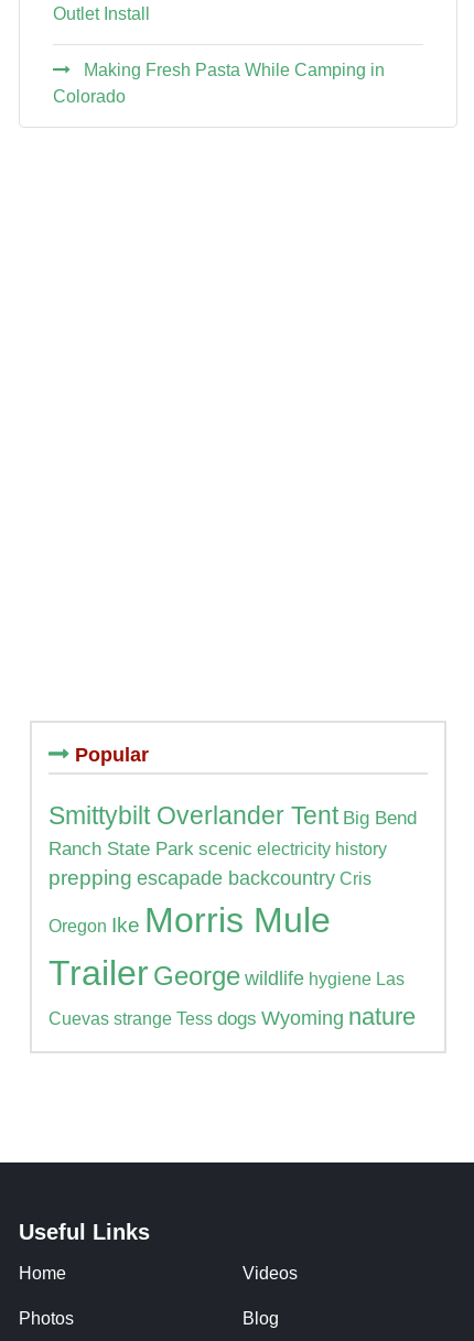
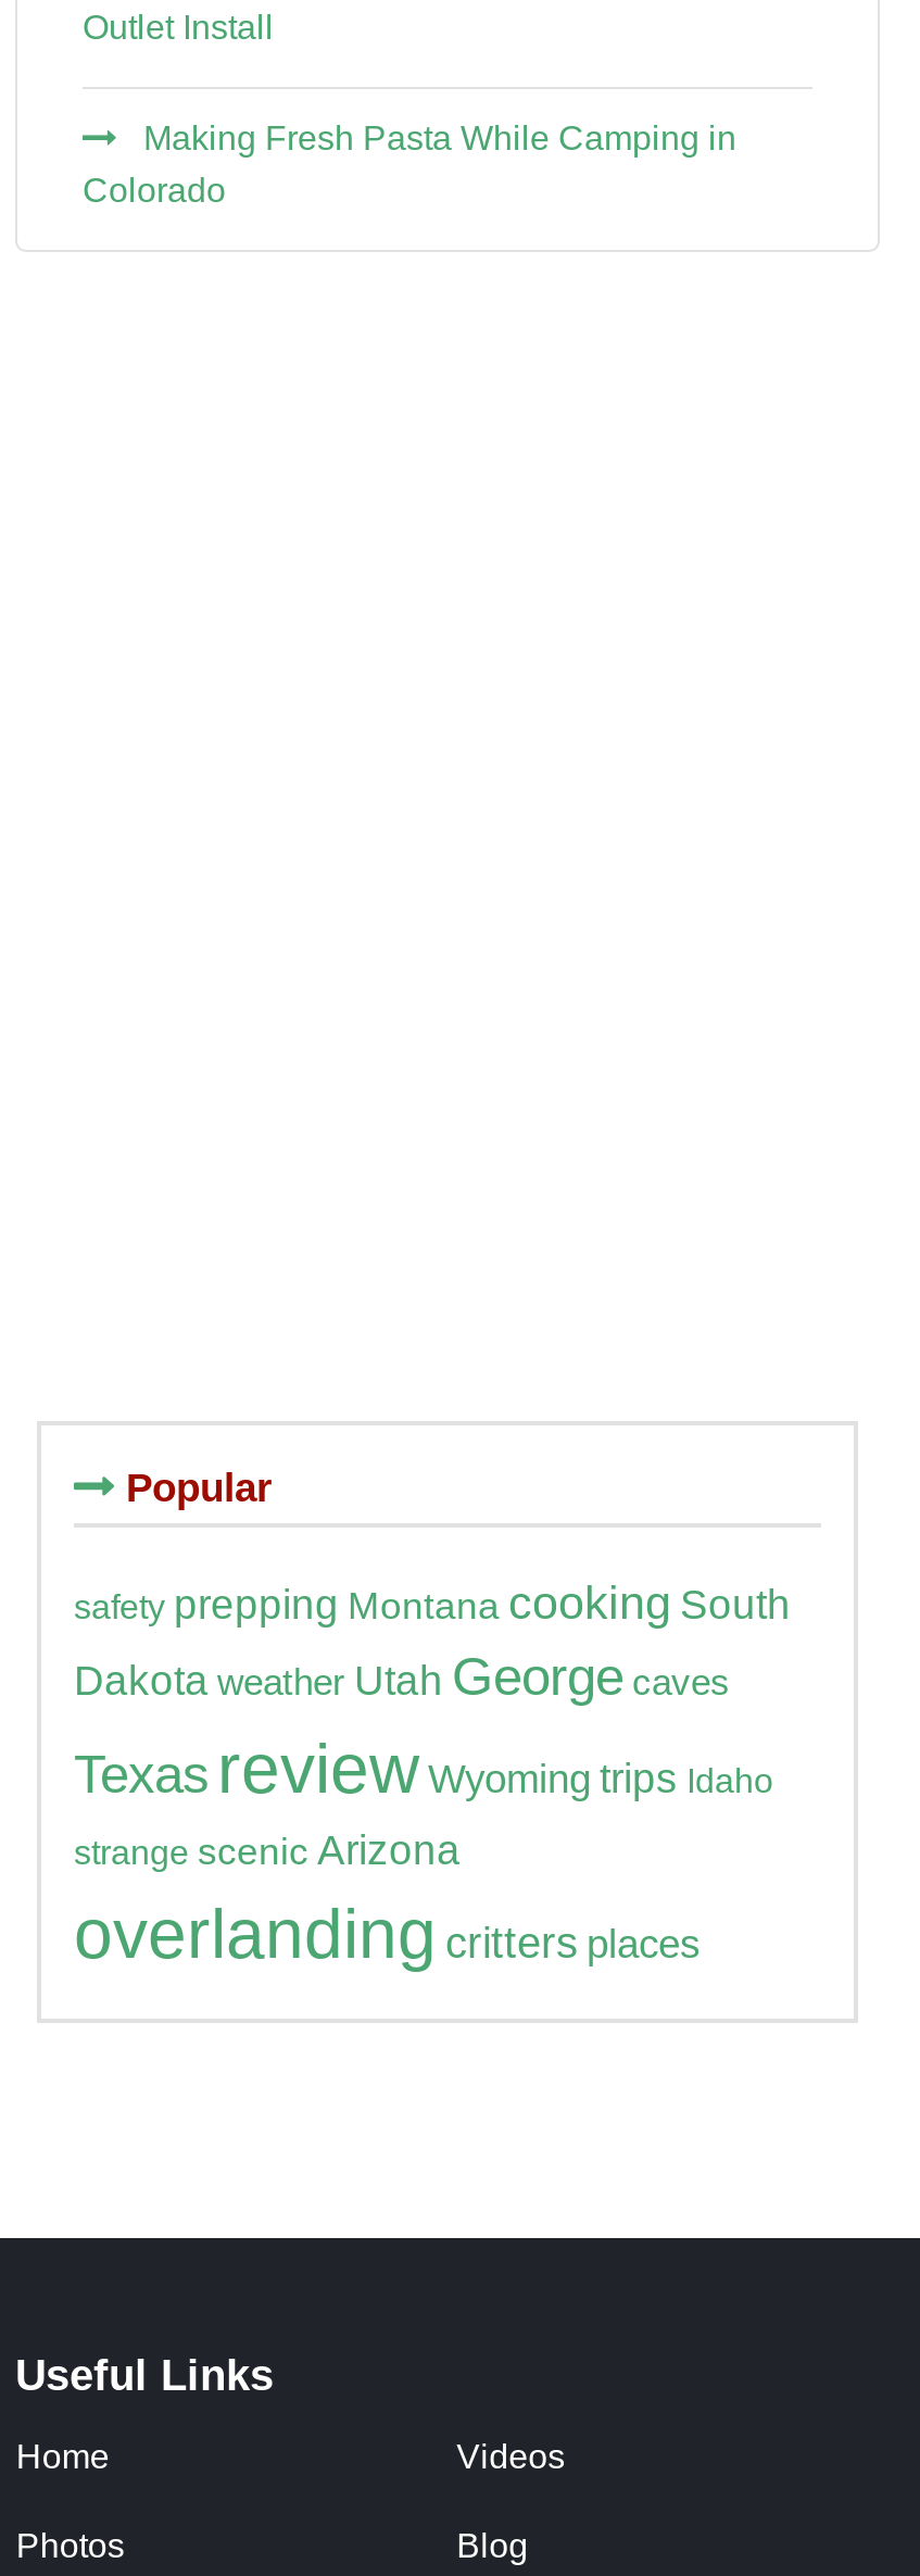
[49,801,417,1030] Smittybilt Overlander Tent Big Bend | Ranch State Park scenic electricity history | prepping escapade backcountry Cris | Oregon Ike Morris Mule | Trailer George wildlife hygiene Las | Cuevas strange Tess dogs Wyoming nature -> [74,1578,791,1973] safety prepping Montana cooking South | Dakota weather Utah George caves | Texas review Wyoming trips Idaho | strange scenic Arizona | overlanding critters places

